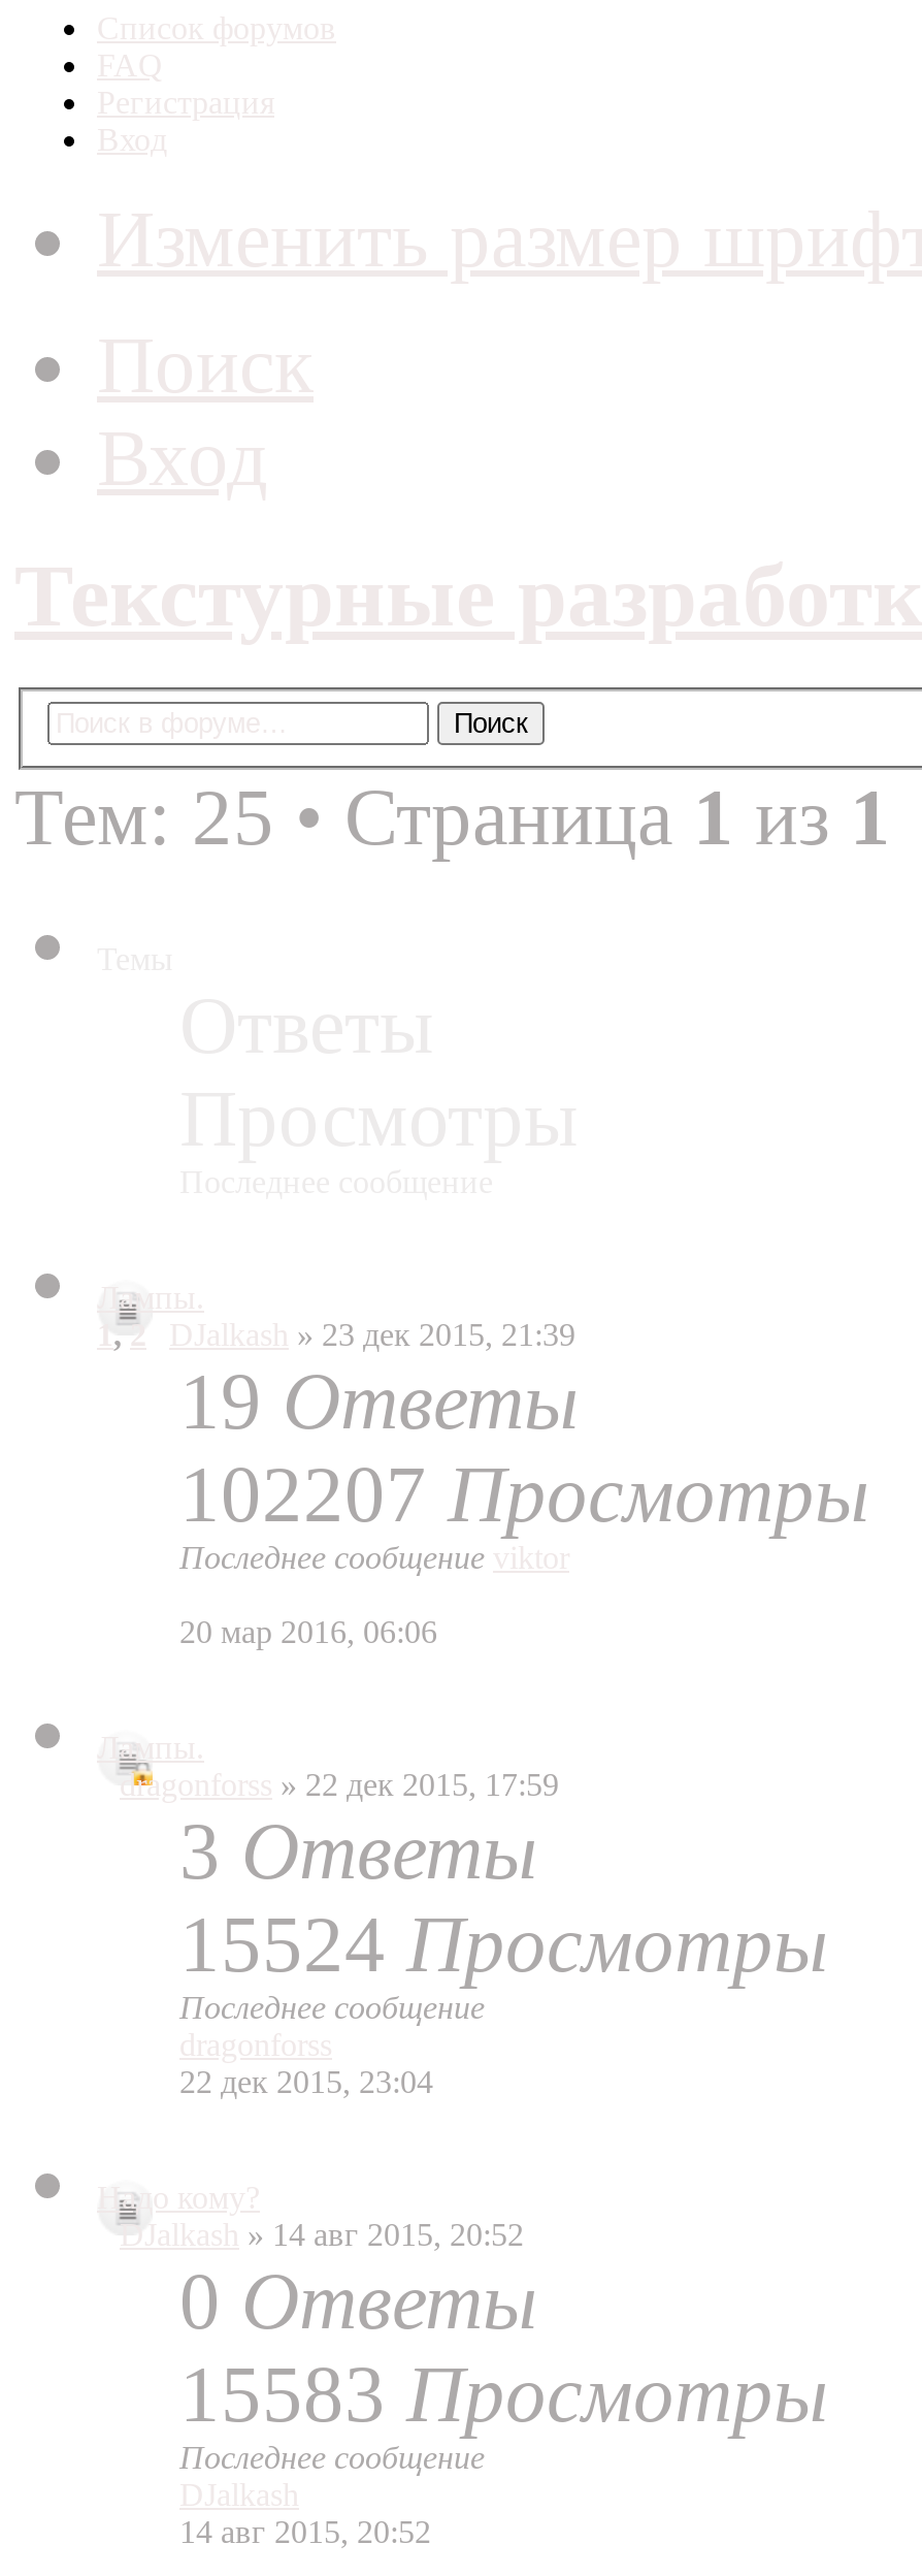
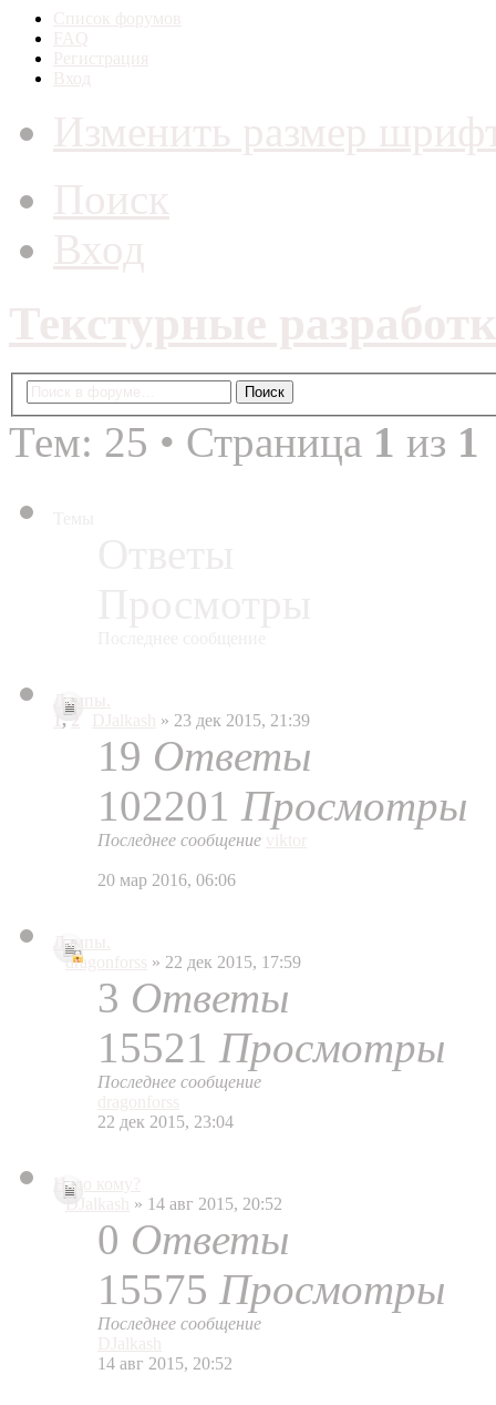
[179,1450,868,1539] 102207 Просмотры -> [97,782,467,830] 102201 Просмотры
[179,1900,827,1989] 15524 Просмотры -> [97,1024,445,1072] 15521 Просмотры
[179,2350,827,2439] 15583 Просмотры -> [97,1266,445,1313] 15575 Просмотры

